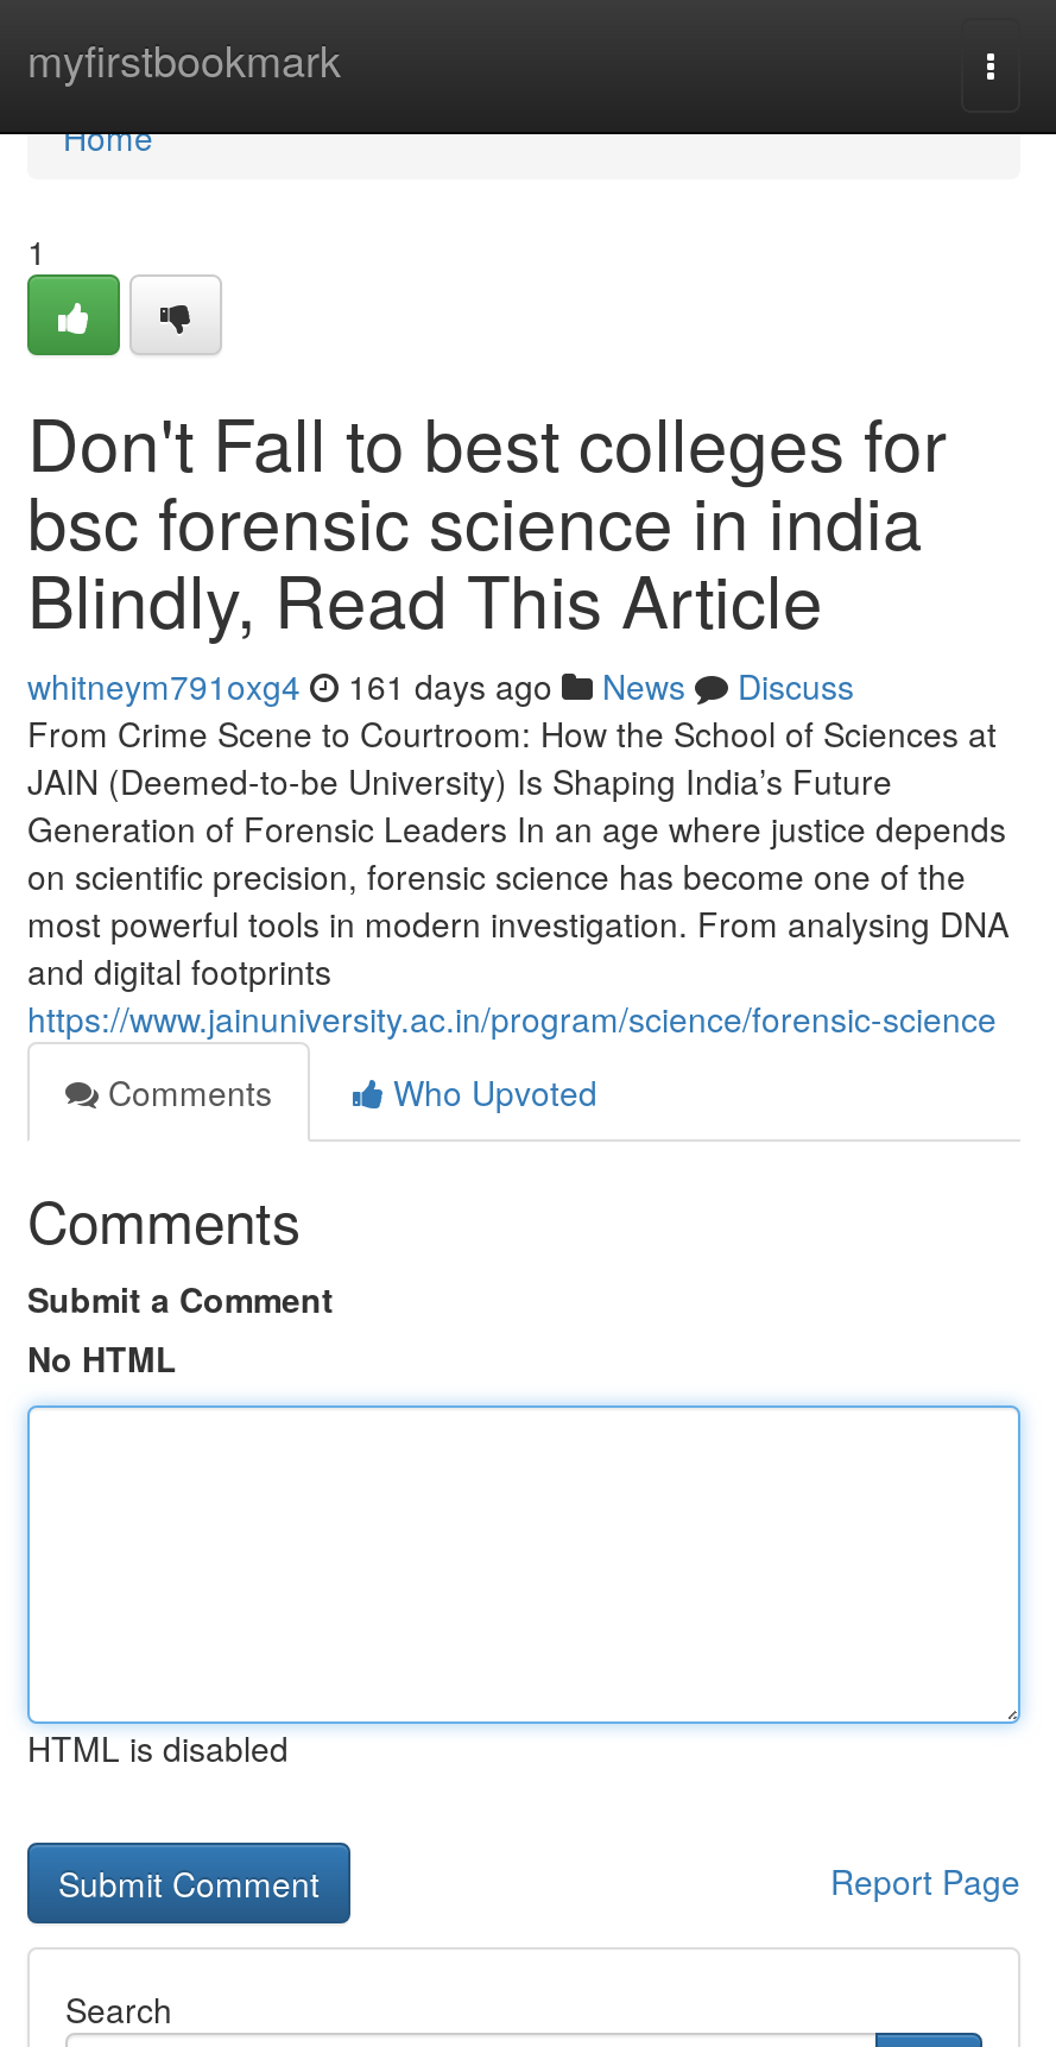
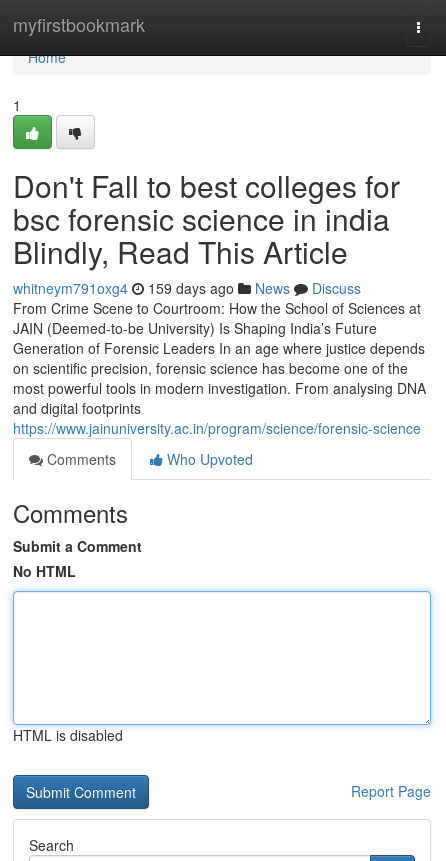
[27,662,854,709] whitneym791oxg4 161 days ago News Discuss -> [13,278,361,298] whitneym791oxg4 159 days ago News Discuss

